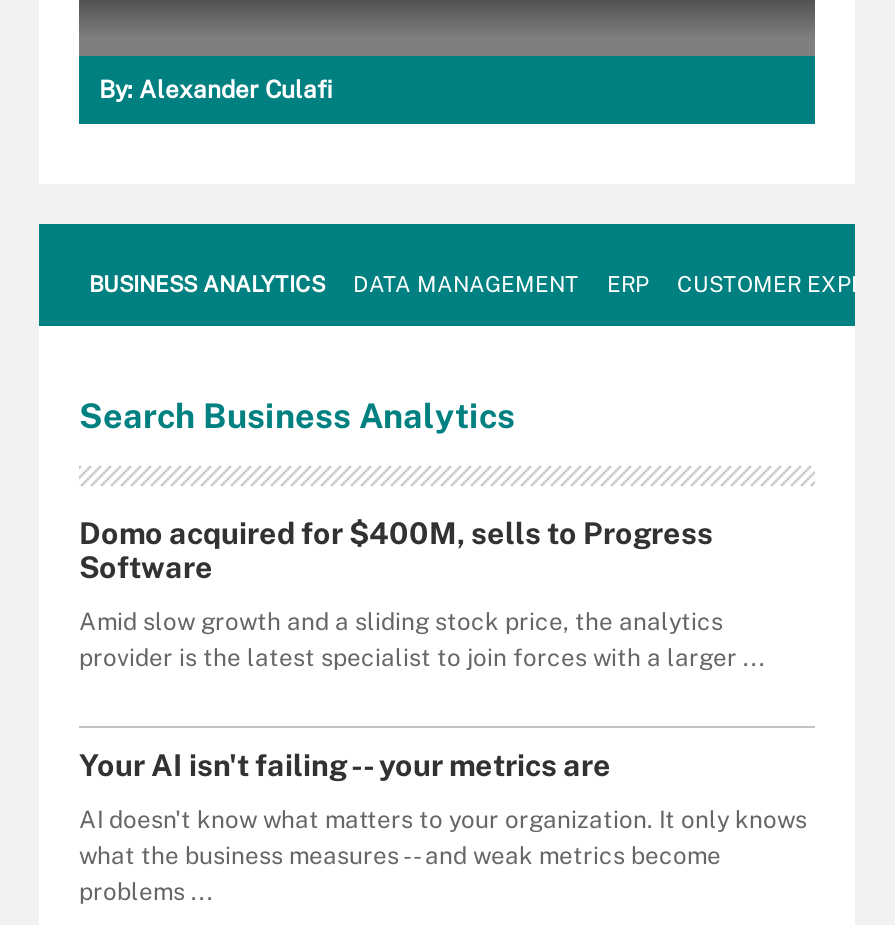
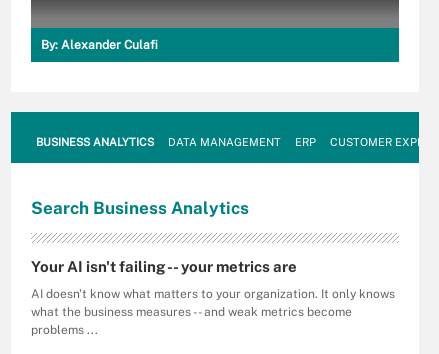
[79,515,765,671] Domo acquired for $400M, sells to Progress | Software | Amid slow growth and a sliding stock price, the analytics | provider is the latest specialist to join forces with a larger ... -> none

